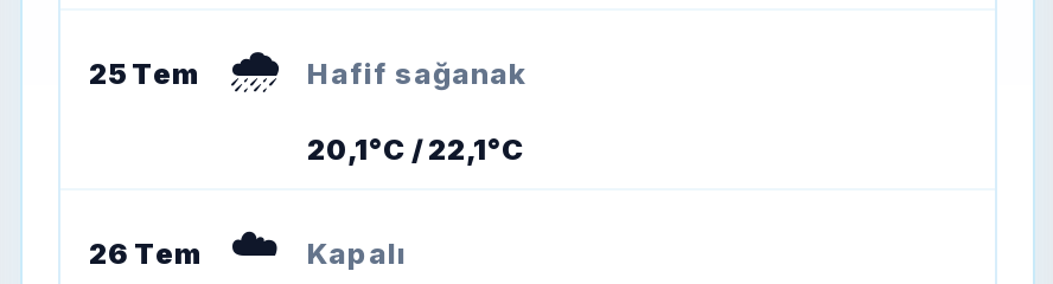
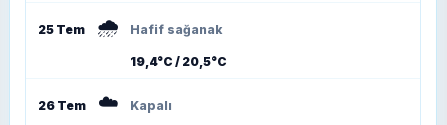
[307,132,525,167] 20,1°C / 22,1°C -> [130,54,227,69] 19,4°C / 20,5°C

